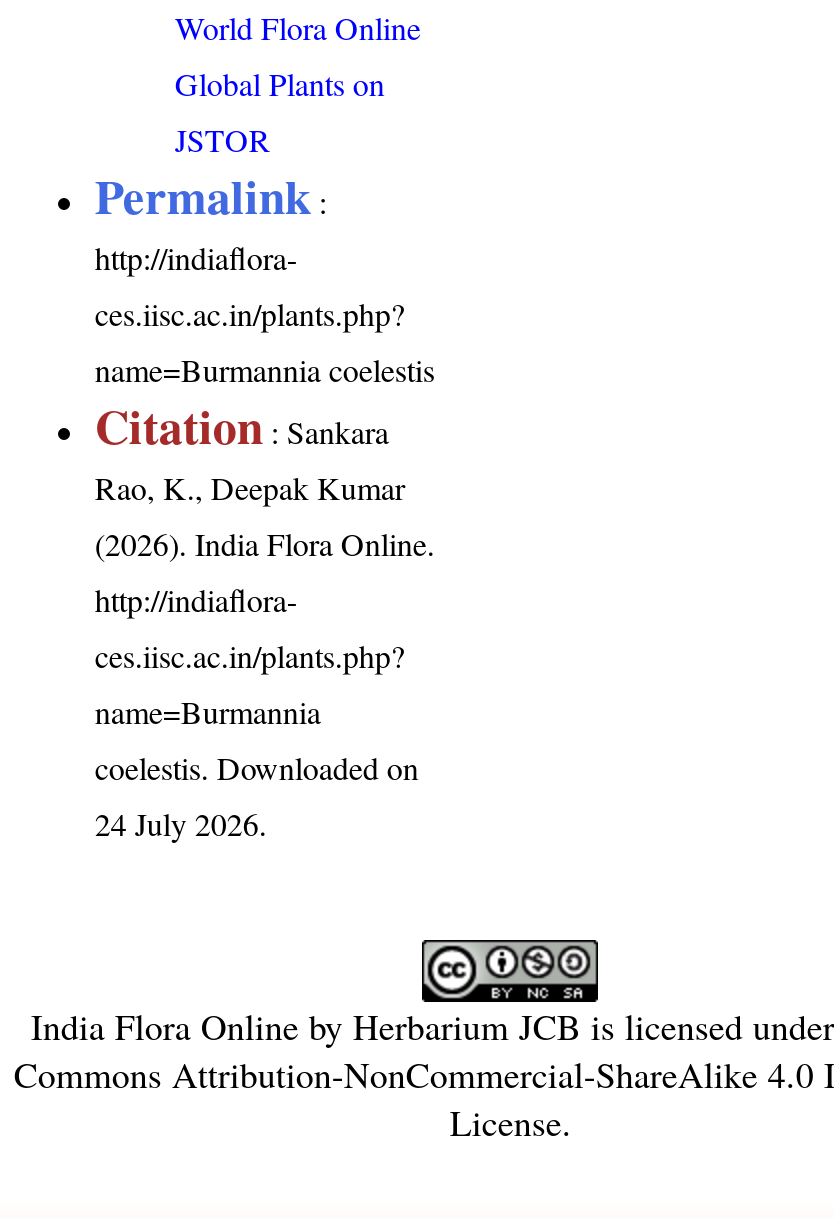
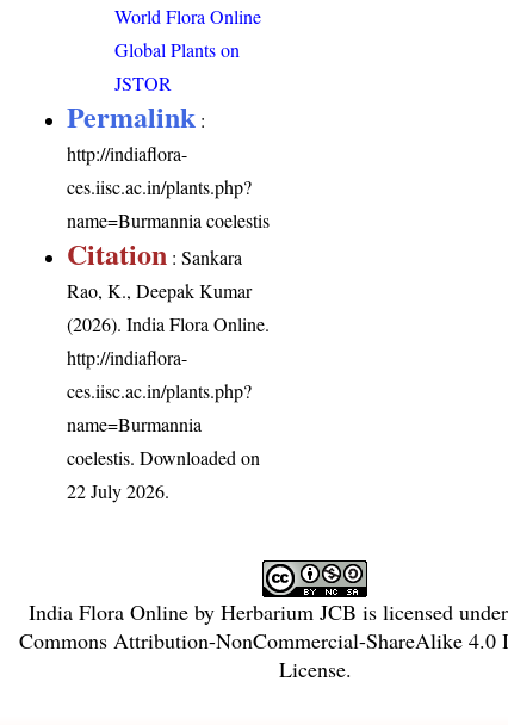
[95,803,267,845] 24 July 2026. -> [67,479,170,504] 22 July 2026.

